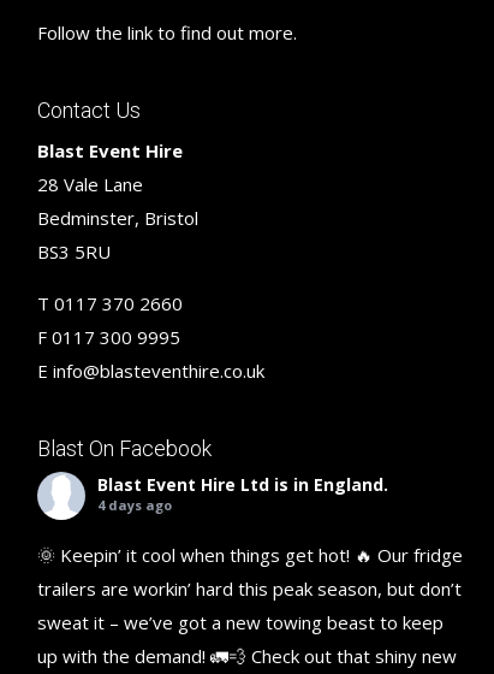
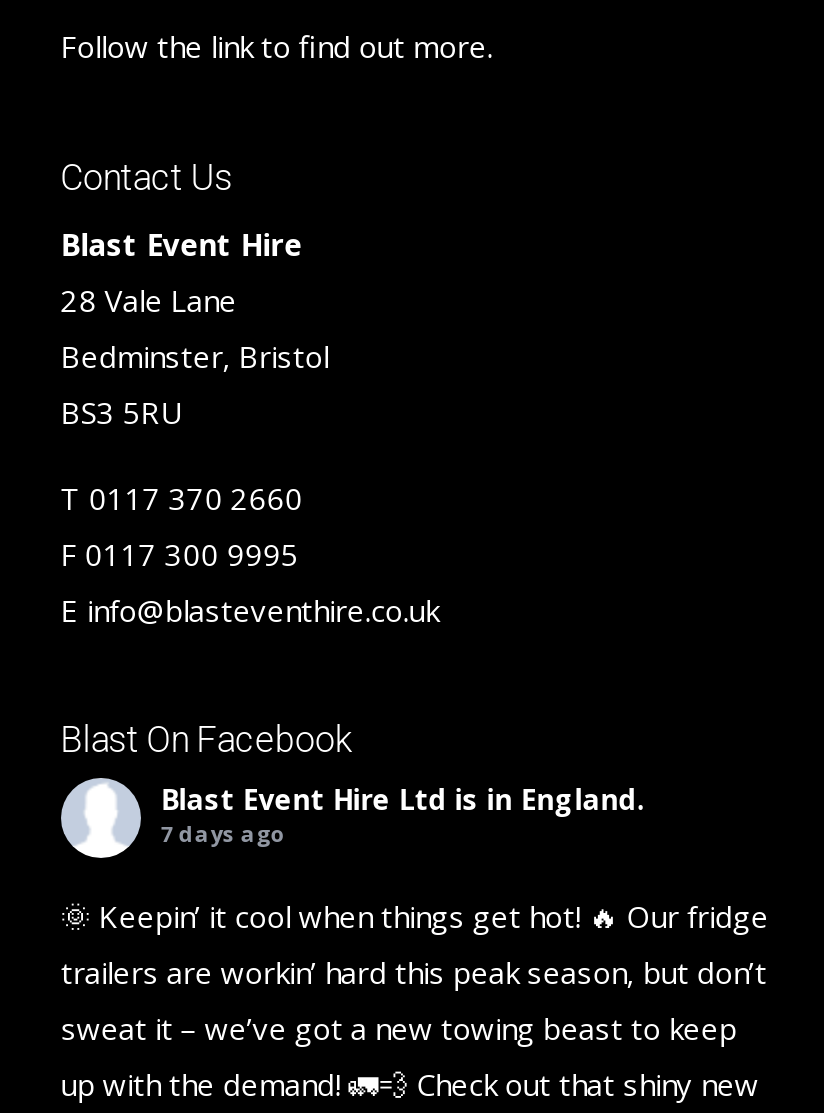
[97,496,172,514] 4 days ago -> [161,818,285,848] 7 days ago

